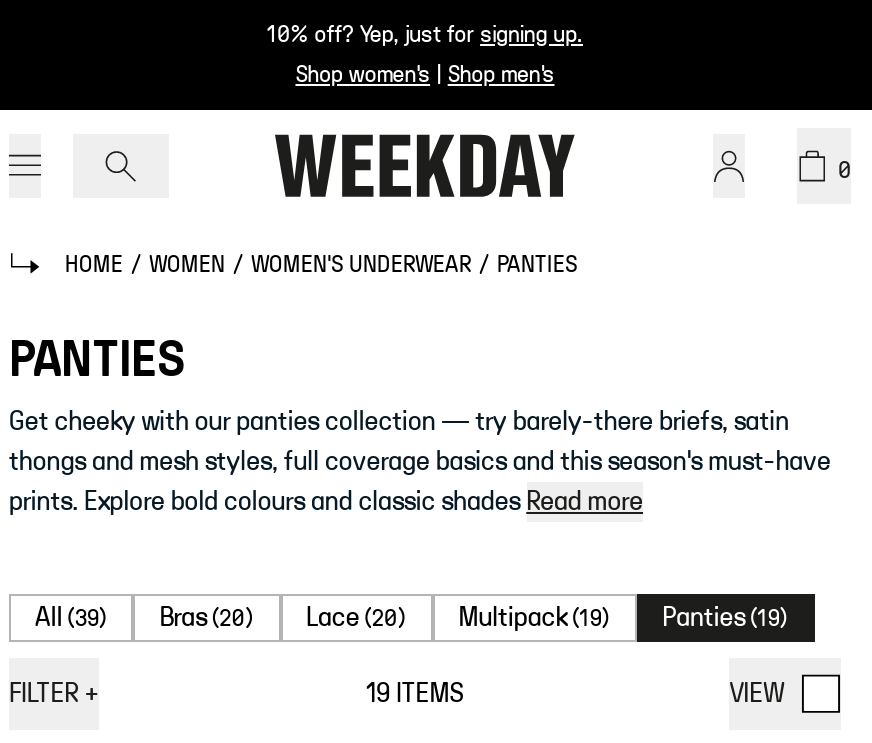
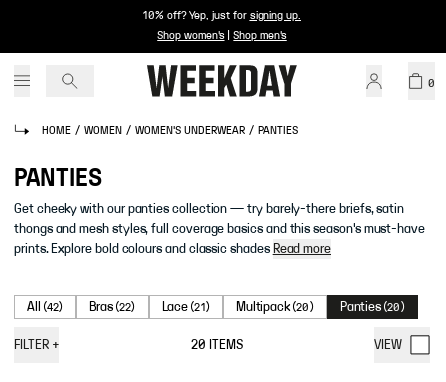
[35,604,108,632] All (39) -> [27,300,63,314] All (42)
[160,604,254,632] Bras (20) -> [89,300,135,314] Bras (22)
[306,604,407,632] Lace (20) -> [161,300,210,314] Lace (21)
[459,604,610,632] Multipack (19) -> [236,300,314,314] Multipack (20)
[662,604,788,632] Panties (19) -> [340,300,405,314] Panties (20)
[366,680,463,708] 19 ITEMS -> [191,338,243,352] 20 ITEMS

